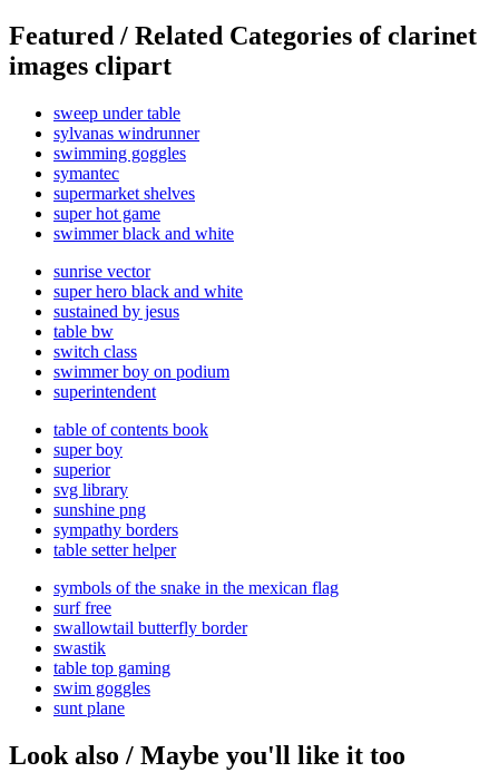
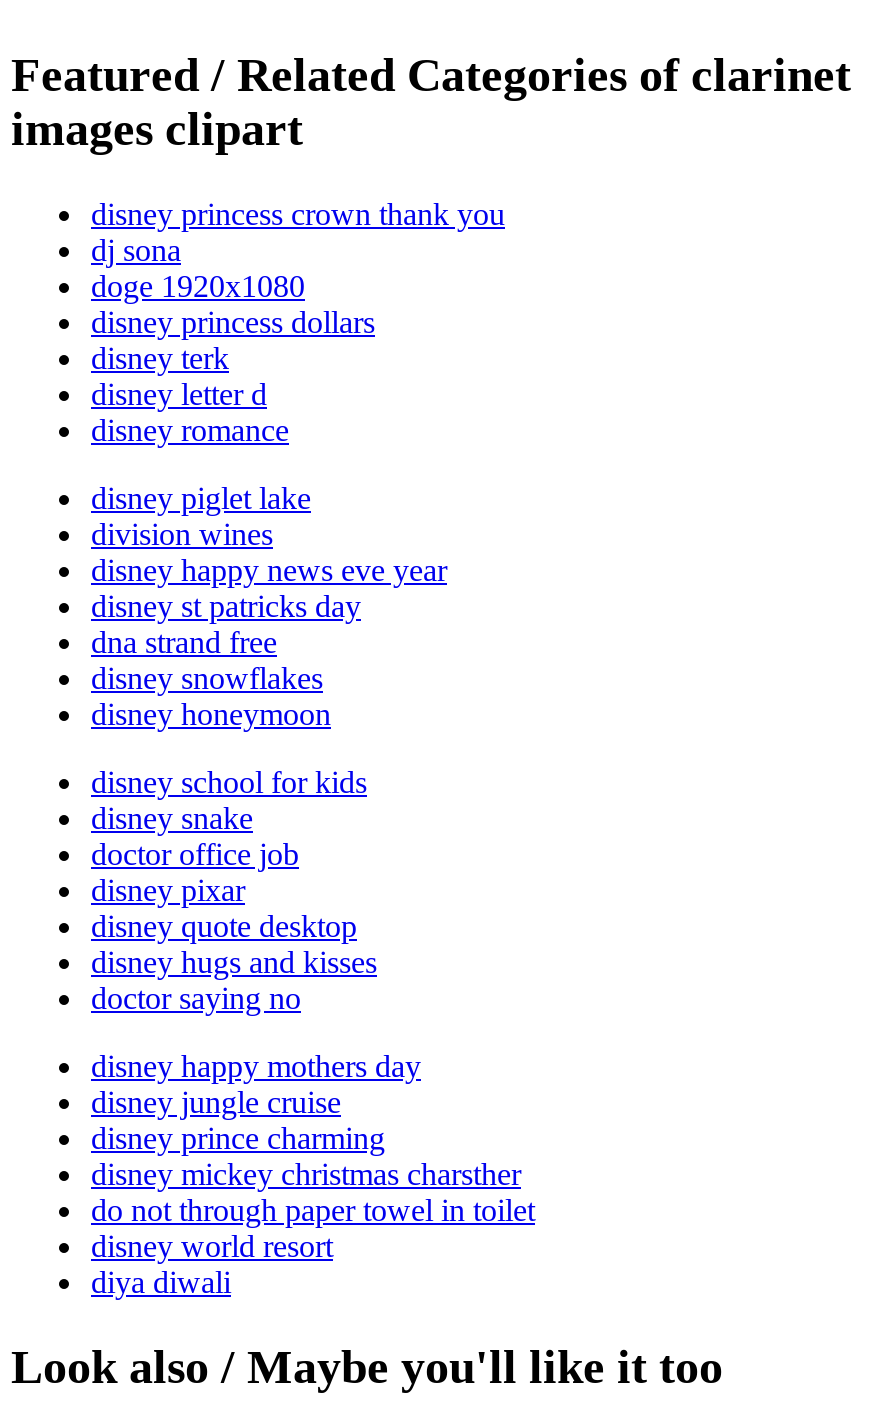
[53,104,234,243] sweep under table | sylvanas windrunner | swimming goggles | symantec | supermarket shelves | super hot game | swimmer black and white -> [91,197,505,447] disney princess crown thank you | dj sona | doge 1920x1080 | disney princess dollars | disney terk | disney letter d | disney romance
[53,262,243,401] sunrise vector | super hero black and white | sustained by jesus | table bw | switch class | swimmer boy on podium | superintendent -> [91,481,447,731] disney piglet lake | division wines | disney happy news eve year | disney st patricks day | dna strand free | disney snowflakes | disney honeymoon
[53,420,208,559] table of contents book | super boy | superior | svg library | sunshine png | sympathy borders | table setter helper -> [91,765,377,1015] disney school for kids | disney snake | doctor office job | disney pixar | disney quote desktop | disney hugs and kisses | doctor saying no
[53,578,339,718] symbols of the snake in the mexican flag | surf free | swallowtail butterfly border | swastik | table top gaming | swim goggles | sunt plane -> [91,1049,535,1299] disney happy mothers day | disney jungle cruise | disney prince charming | disney mickey christmas charsther | do not through paper towel in toilet | disney world resort | diya diwali

